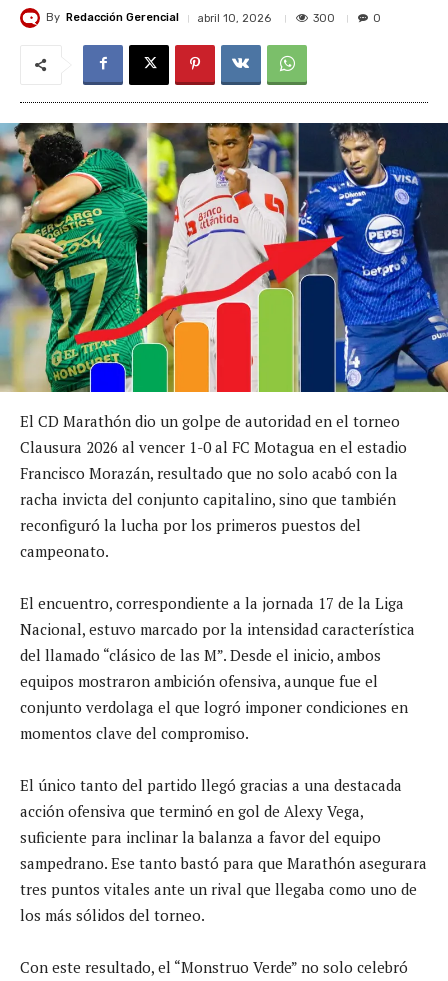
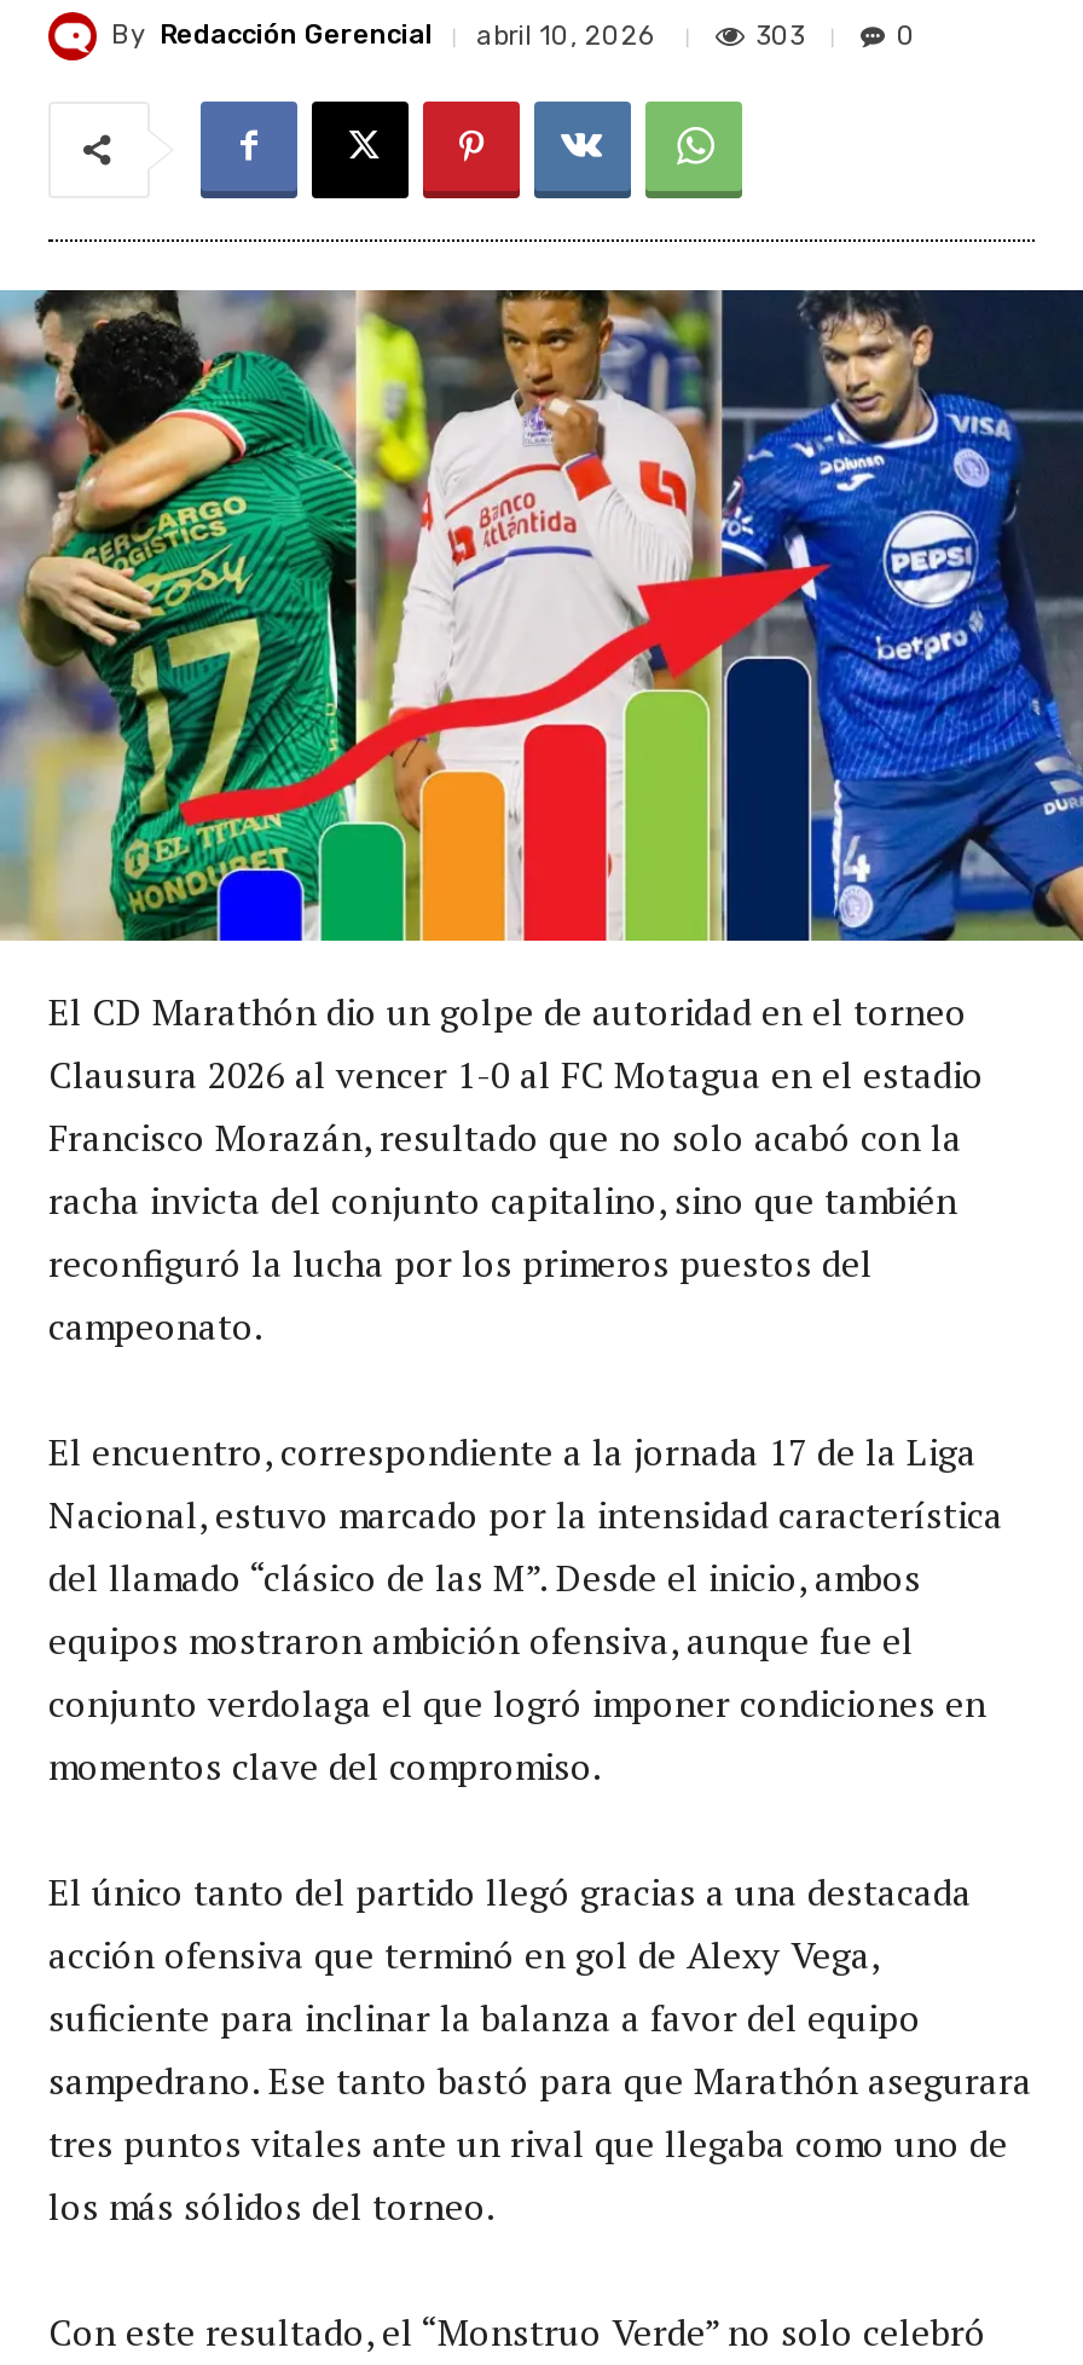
[313,11,335,24] 300 -> [757,20,805,52] 303

